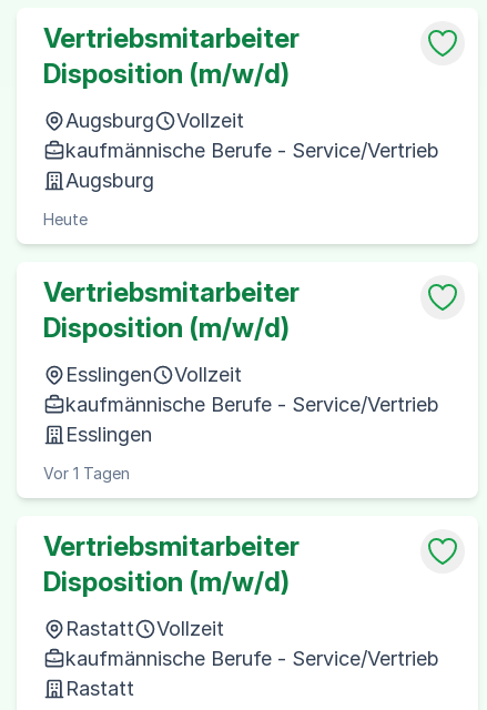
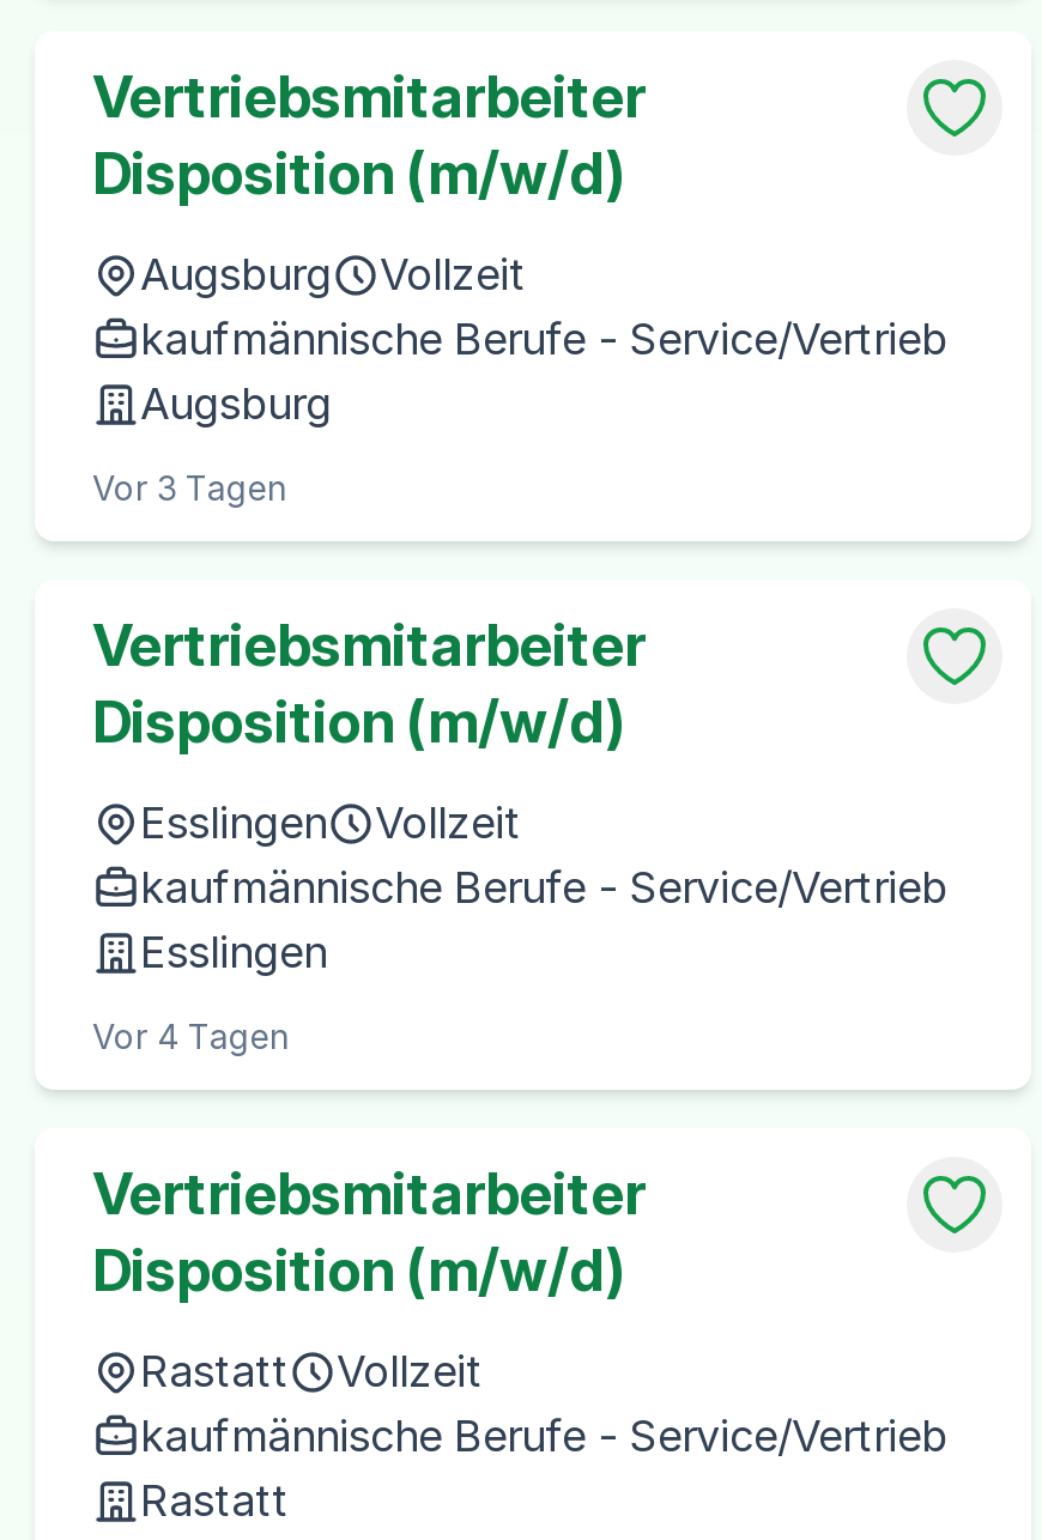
[43,210,88,229] Heute -> [92,467,286,508] Vor 3 Tagen
[43,464,130,483] Vor 1 Tagen -> [92,1015,289,1056] Vor 4 Tagen

